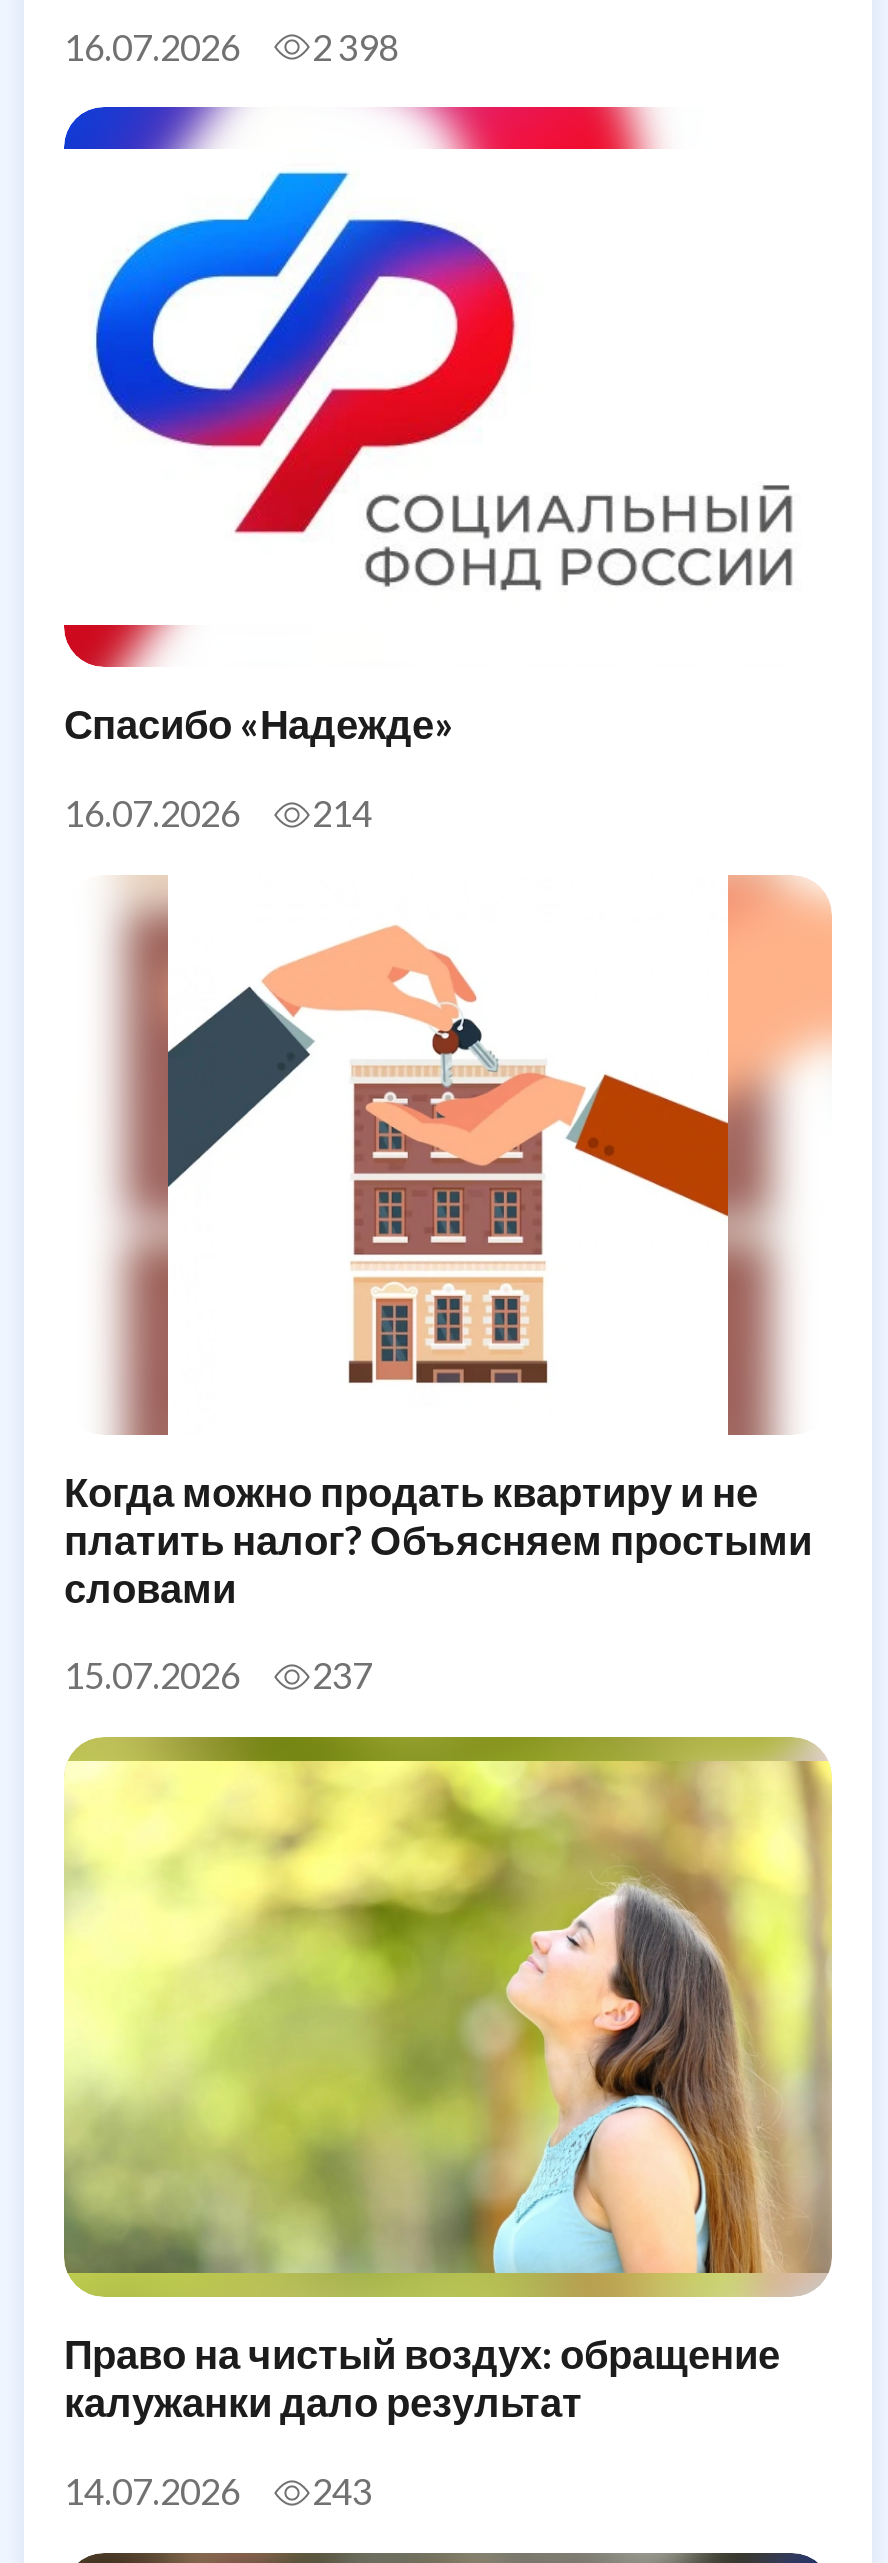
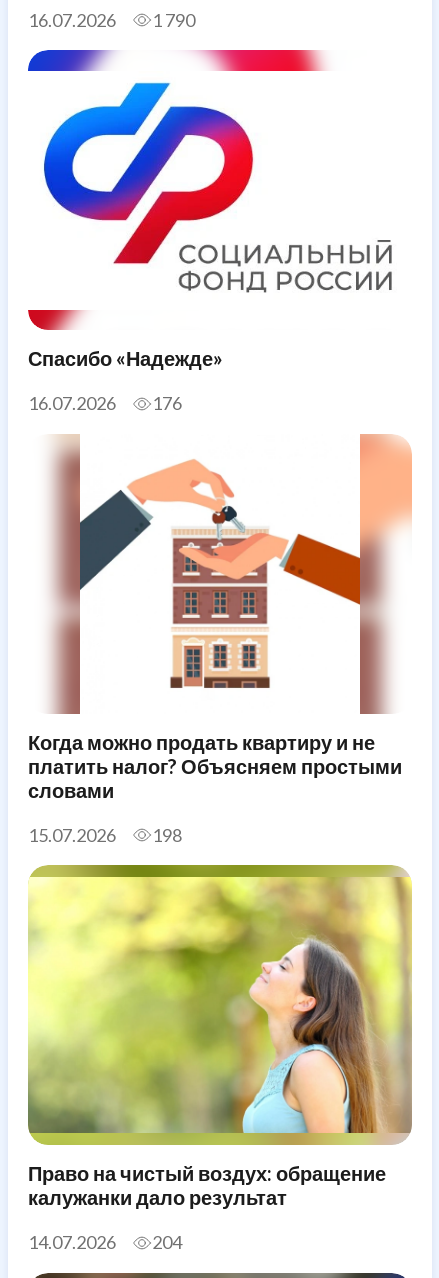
[64,25,398,69] 16.07.2026 2 398 -> [28,9,195,31] 16.07.2026 1 790
[64,791,372,835] 16.07.2026 214 -> [28,392,182,414] 16.07.2026 176
[64,1654,372,1698] 15.07.2026 237 -> [28,824,182,846] 15.07.2026 198
[64,2469,372,2513] 14.07.2026 243 -> [28,1231,182,1253] 14.07.2026 204

